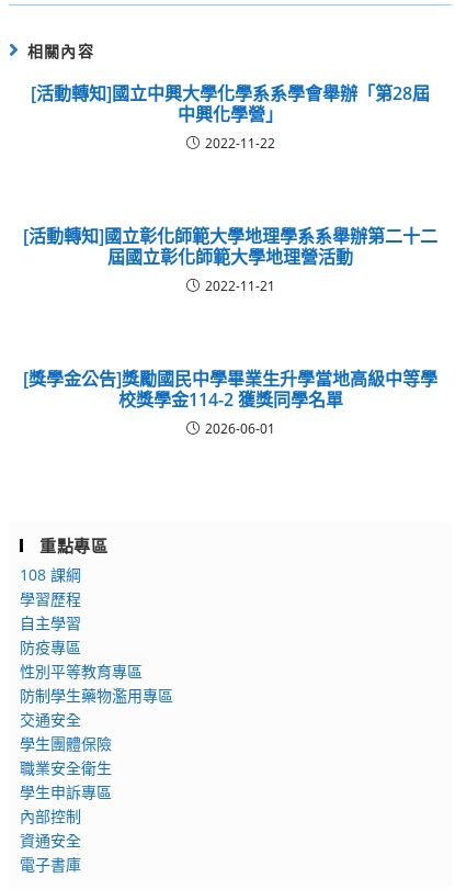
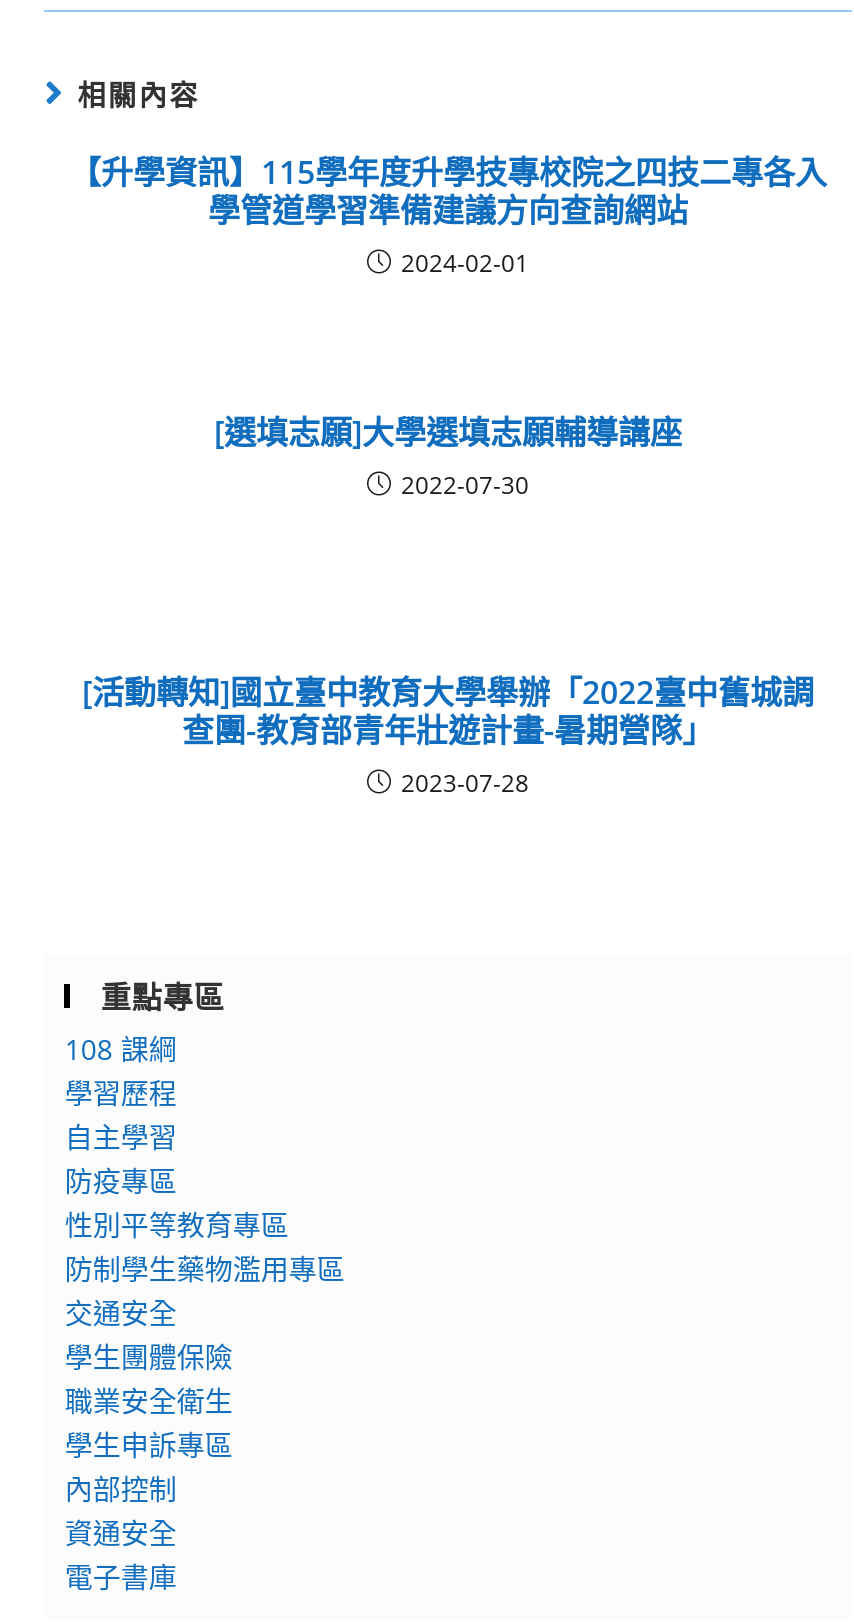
[31,81,430,153] [活動轉知]國立中興大學化學系系學會舉辦「第28屆 | 中興化學營」 | 2022-11-22 -> [69,150,827,280] 【升學資訊】115學年度升學技專校院之四技二專各入 | 學管道學習準備建議方向查詢網站 | 2024-02-01
[23,224,437,295] [活動轉知]國立彰化師範大學地理學系系舉辦第二十二 | 屆國立彰化師範大學地理營活動 | 2022-11-21 -> [214,410,682,502] [選填志願]大學選填志願輔導講座 | 2022-07-30
[23,367,437,438] [獎學金公告]獎勵國民中學畢業生升學當地高級中等學 | 校獎學金114-2 獲獎同學名單 | 2026-06-01 -> [82,670,814,800] [活動轉知]國立臺中教育大學舉辦「2022臺中舊城調 | 查團-教育部青年壯遊計畫-暑期營隊」 | 2023-07-28

